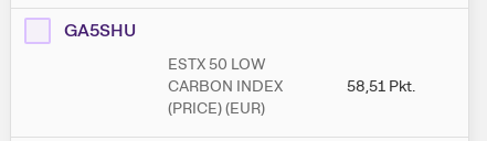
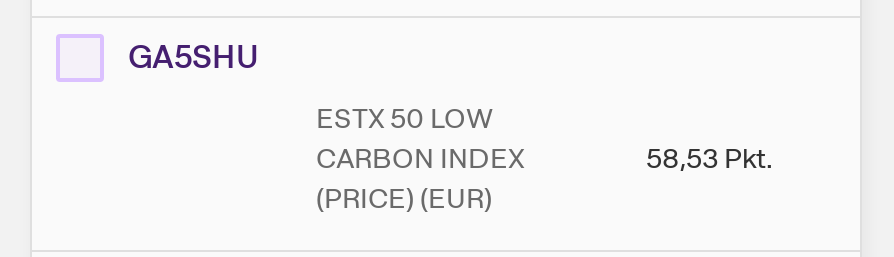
[347,76,415,96] 58,51 Pkt. -> [646,140,772,176] 58,53 Pkt.

